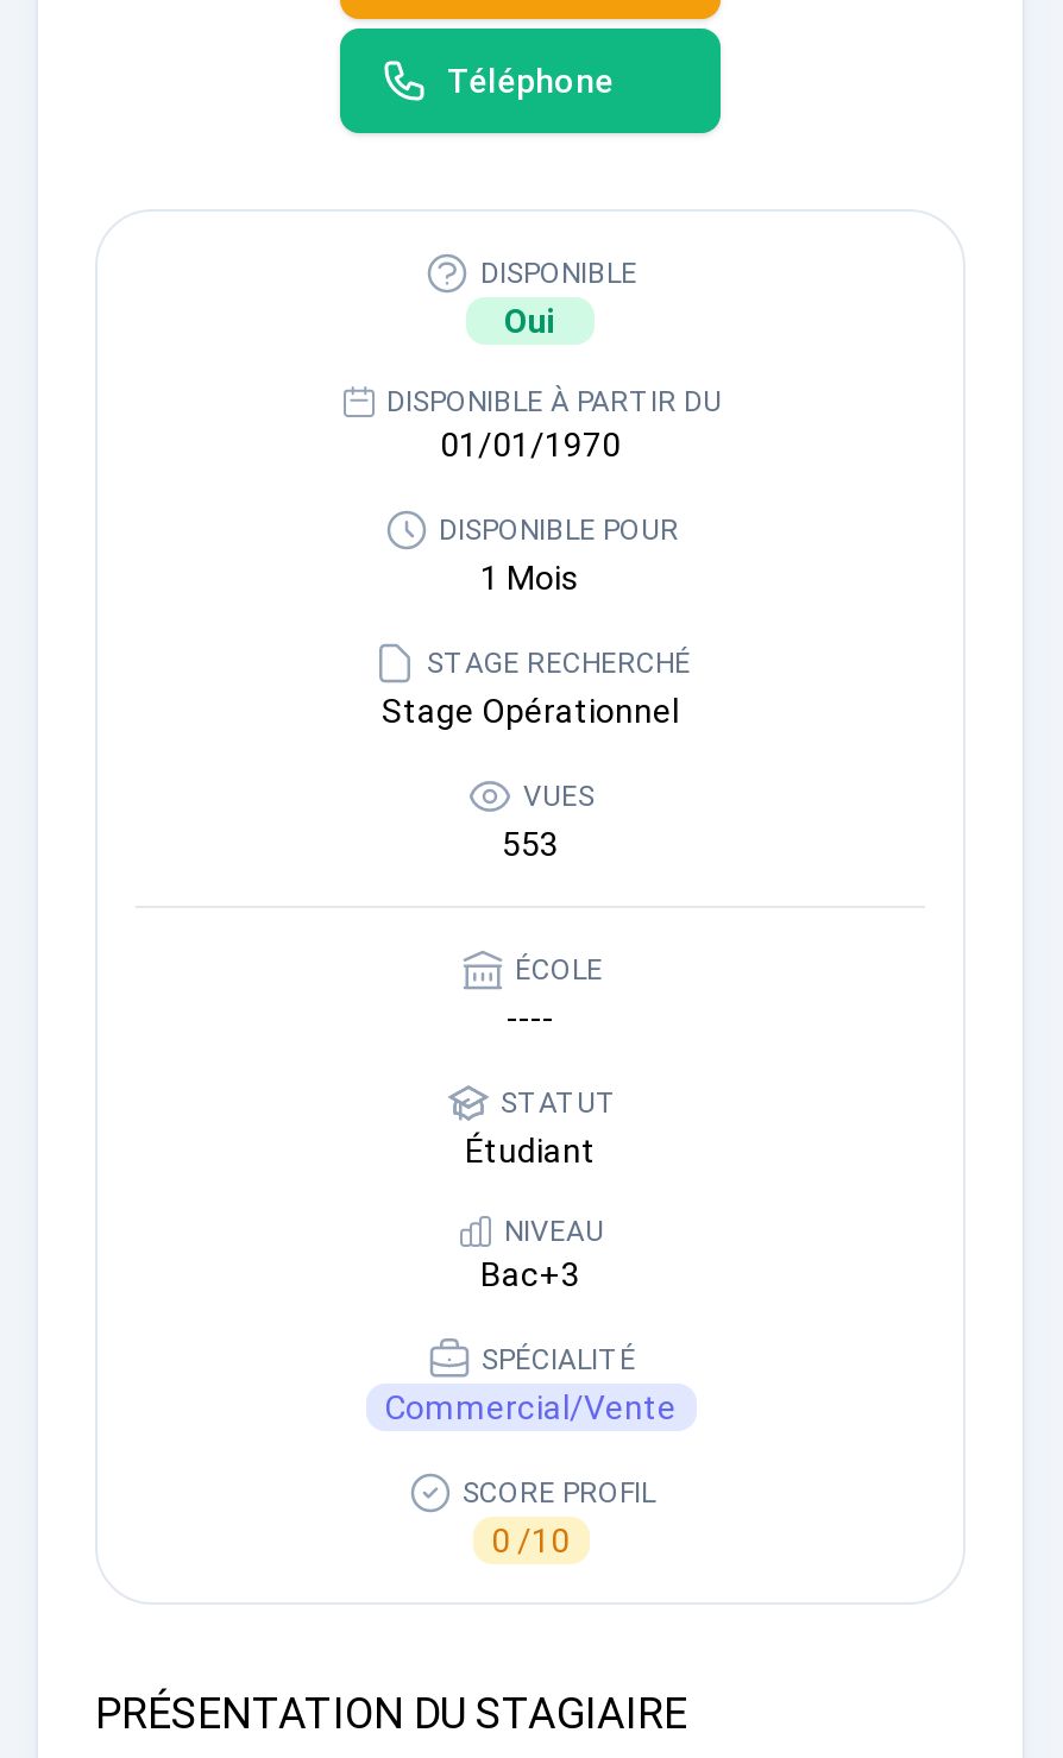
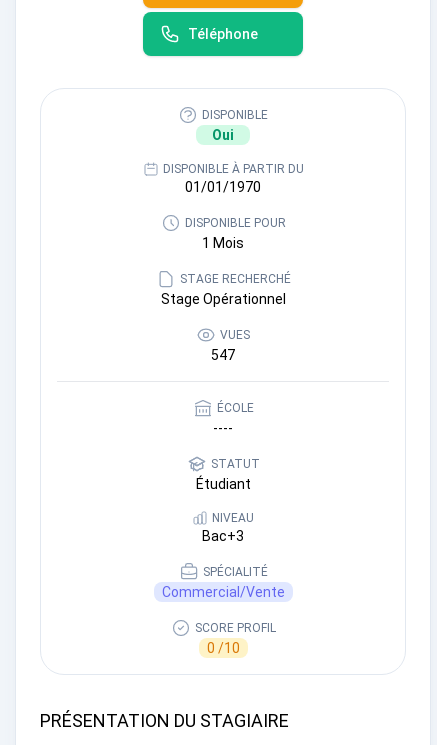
[502,825,559,863] 553 -> [211,347,235,363] 547

